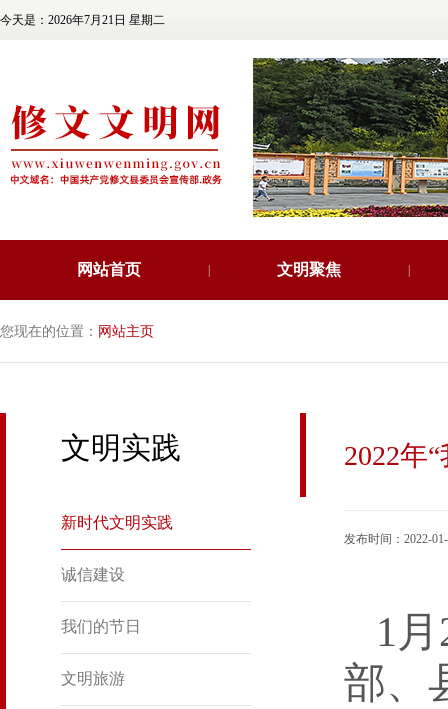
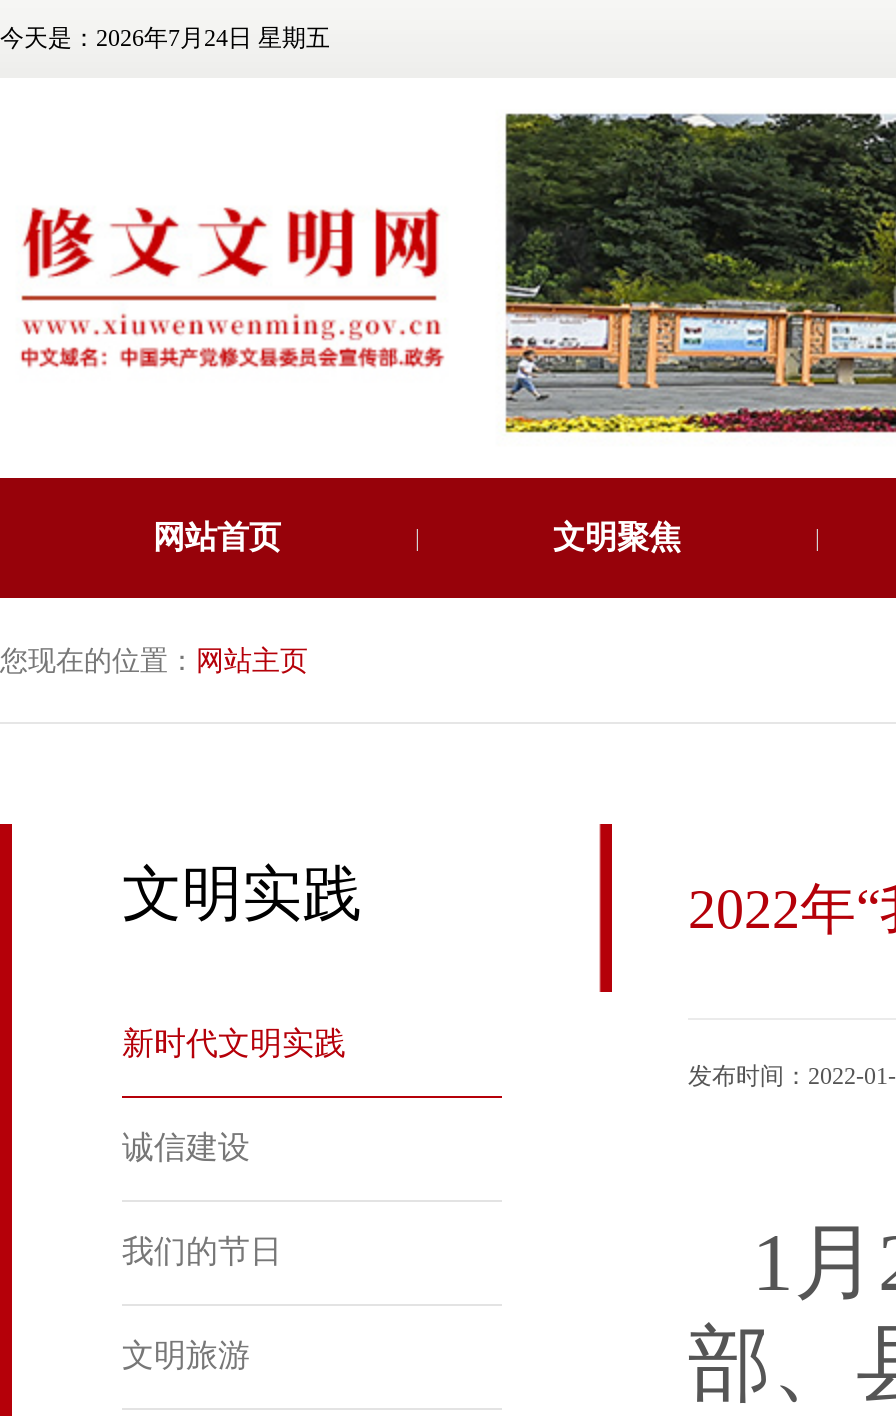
[0,13,165,27] 今天是：2026年7月21日 星期二 -> [0,24,330,52] 今天是：2026年7月24日 星期五

